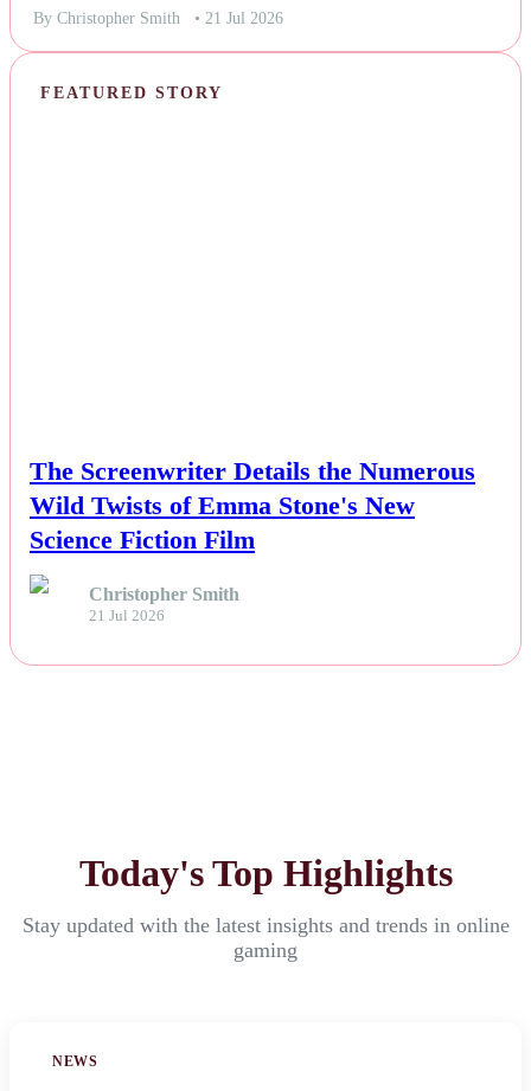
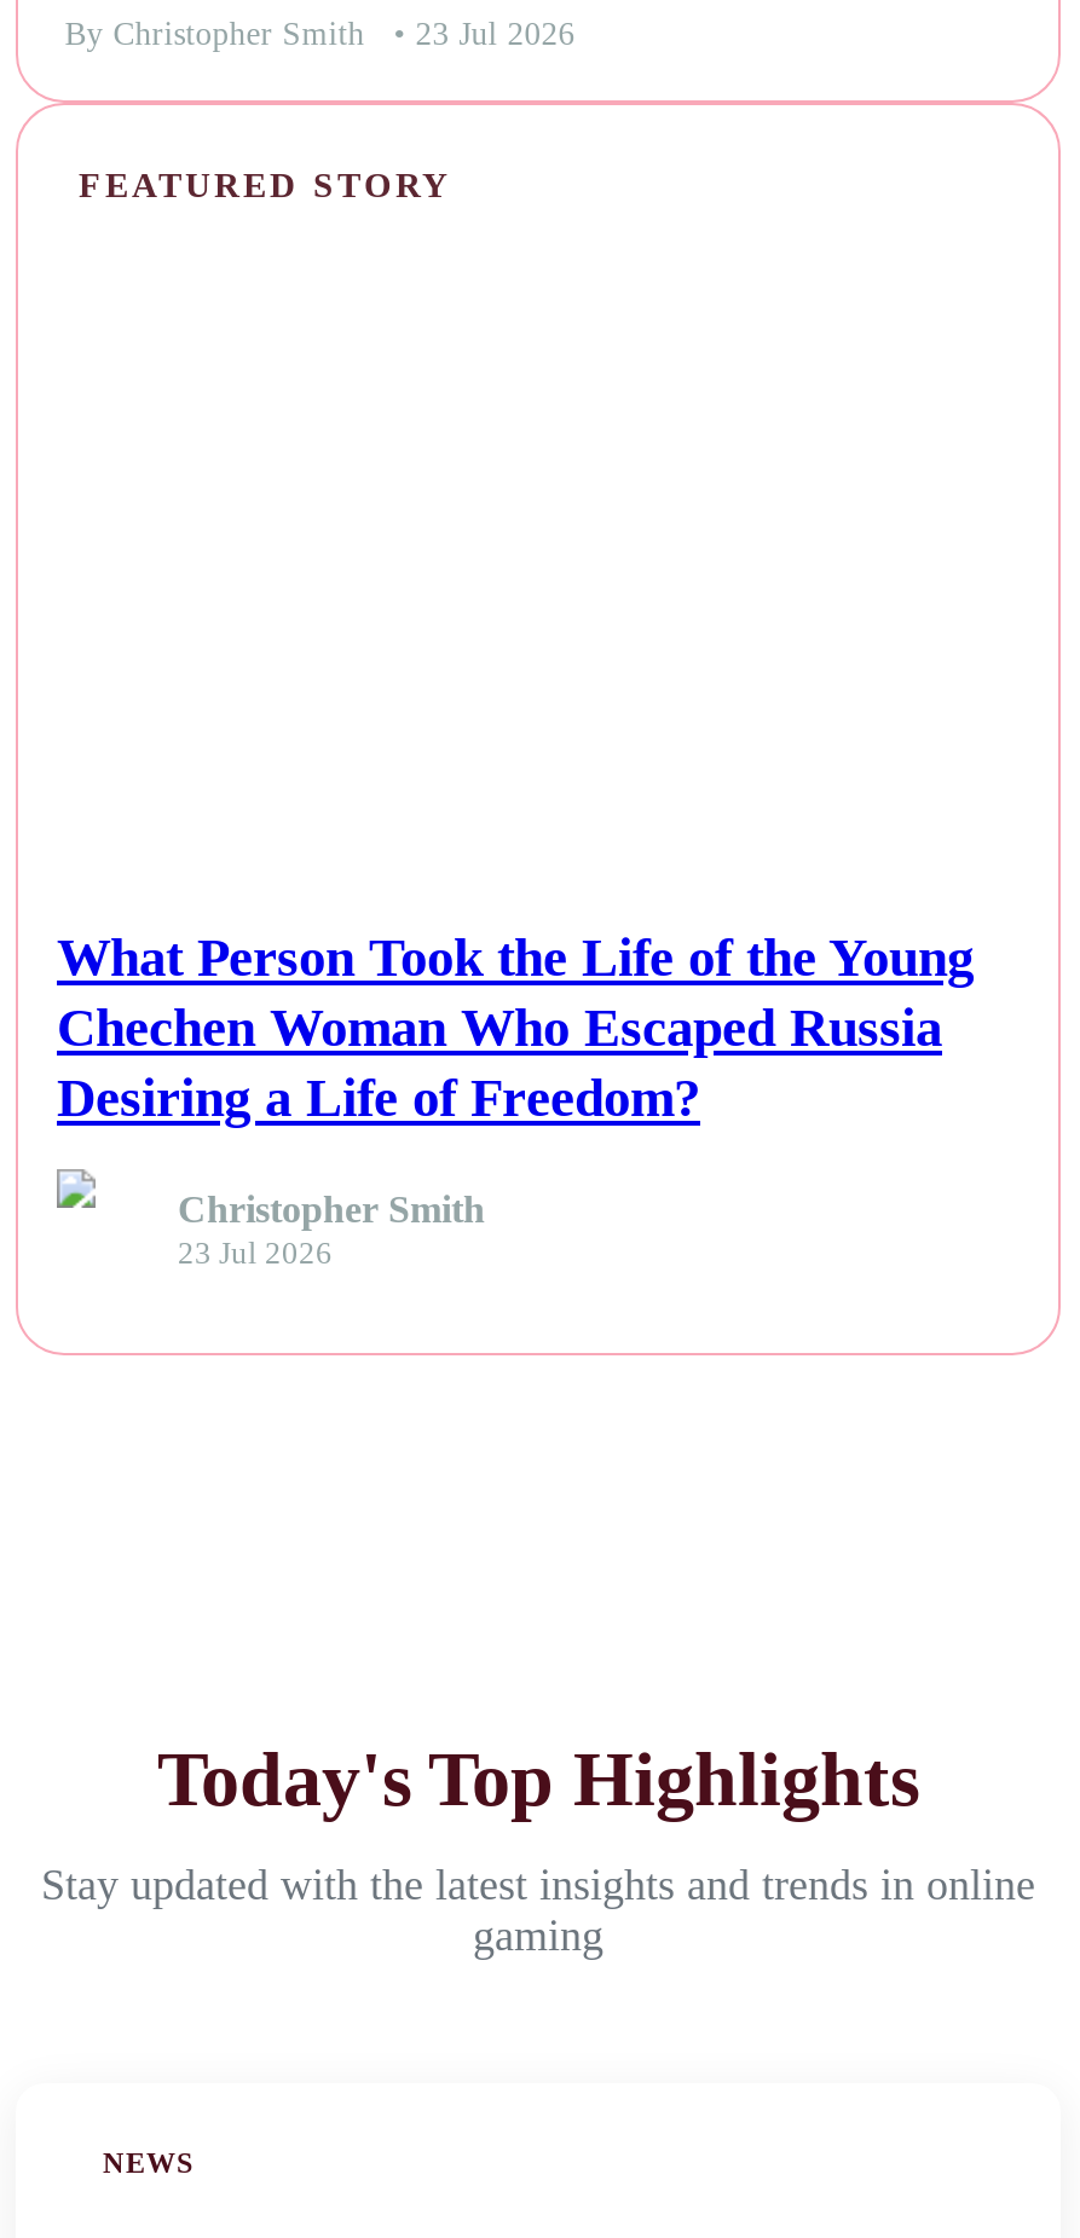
[33,9,284,27] By Christopher Smith • 21 Jul 2026 -> [65,15,575,52] By Christopher Smith • 23 Jul 2026
[30,456,475,554] The Screenwriter Details the Numerous | Wild Twists of Emma Stone's New | Science Fiction Film -> [57,927,974,1128] What Person Took the Life of the Young | Chechen Woman Who Escaped Russia | Desiring a Life of Freedom?
[89,608,165,625] 21 Jul 2026 -> [178,1238,333,1272] 23 Jul 2026

